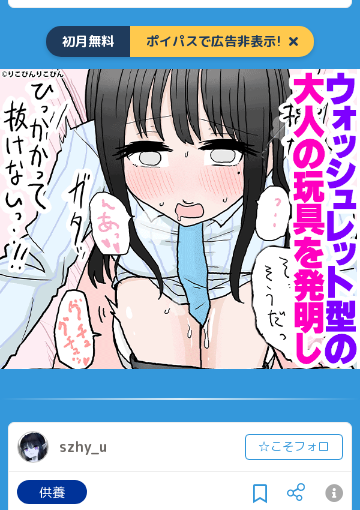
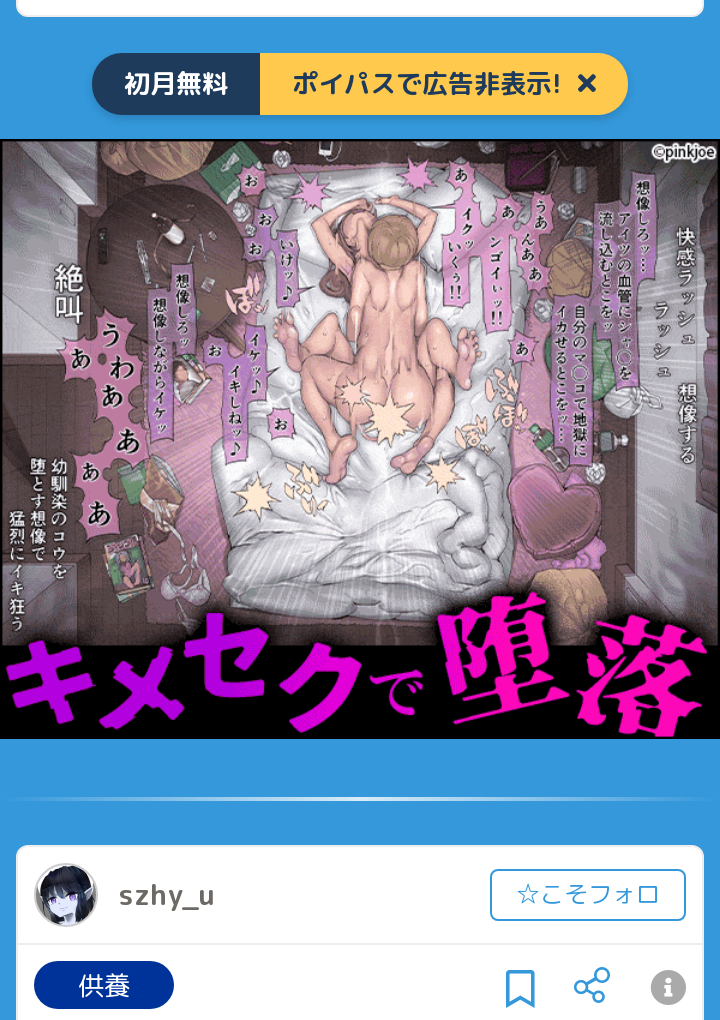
[3,68,357,370] [image] -> [6,137,714,741] [image]

